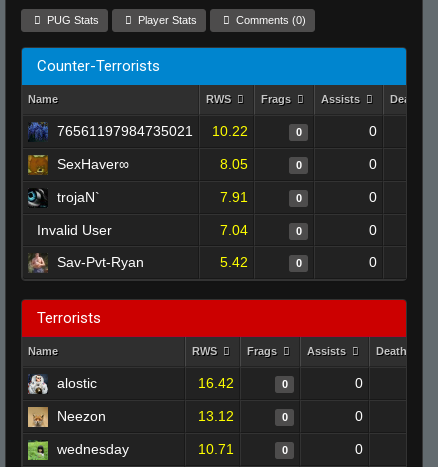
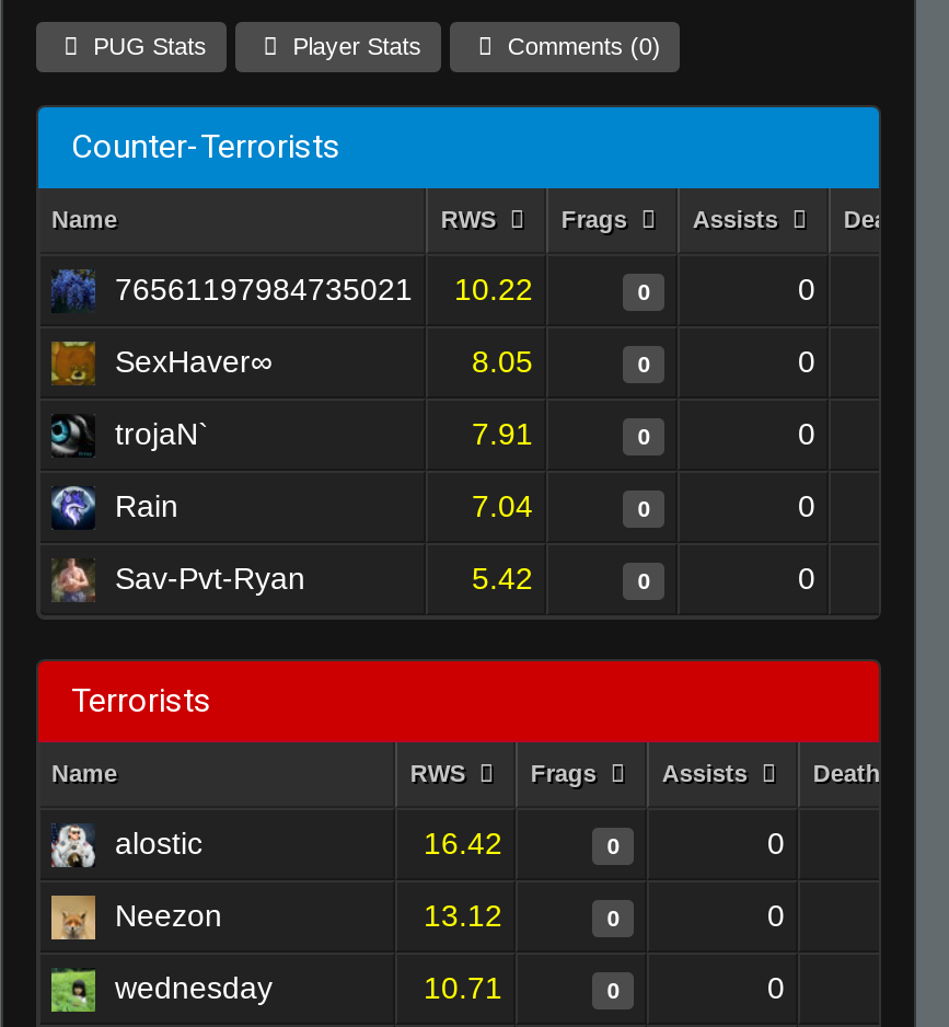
[37,222,112,238] Invalid User -> [115,488,178,523] Rain

